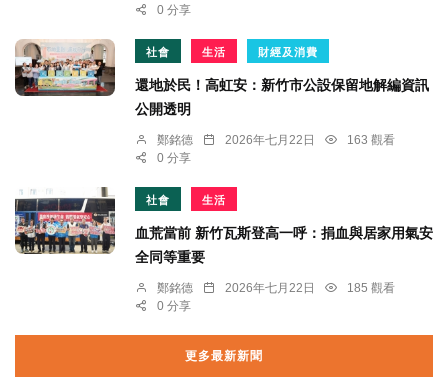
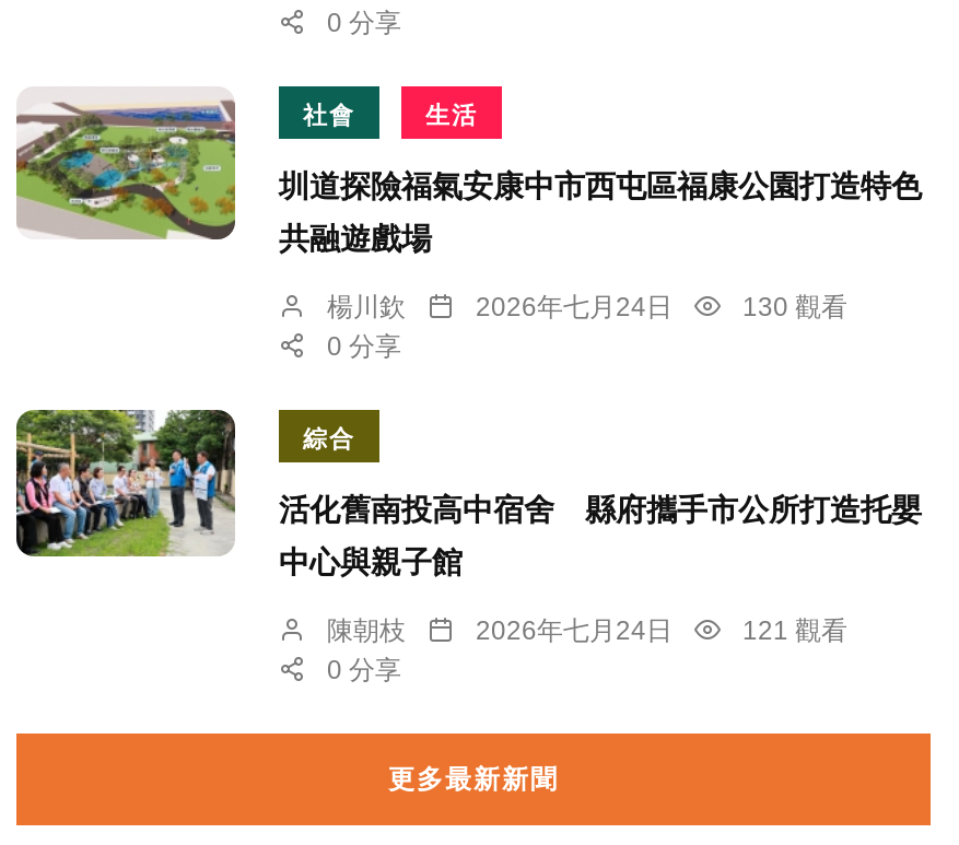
[14,39,429,147] [image] | 財經及消費 | 還地於民！高虹安：新竹市公設保留地解編資訊 | 公開透明 | 鄭銘德 | 2026年七月22日 | 163 觀看 -> [14,87,922,322] [image] | 圳道探險福氣安康中市西屯區福康公園打造特色 | 共融遊戲場 | 楊川欽 | 2026年七月24日 | 130 觀看
[14,187,433,255] [image] | 血荒當前 新竹瓦斯登高一呼：捐血與居家用氣安 -> [14,407,922,558] [image] | 活化舊南投高中宿舍 縣府攜手市公所打造托嬰
[146,194,226,206] 社會 | 生活 -> [303,425,355,451] 綜合
[135,249,205,265] 全同等重要 -> [279,545,463,580] 中心與親子館
[157,281,395,295] 鄭銘德 | 2026年七月22日 | 185 觀看 -> [327,615,847,645] 陳朝枝 | 2026年七月24日 | 121 觀看

